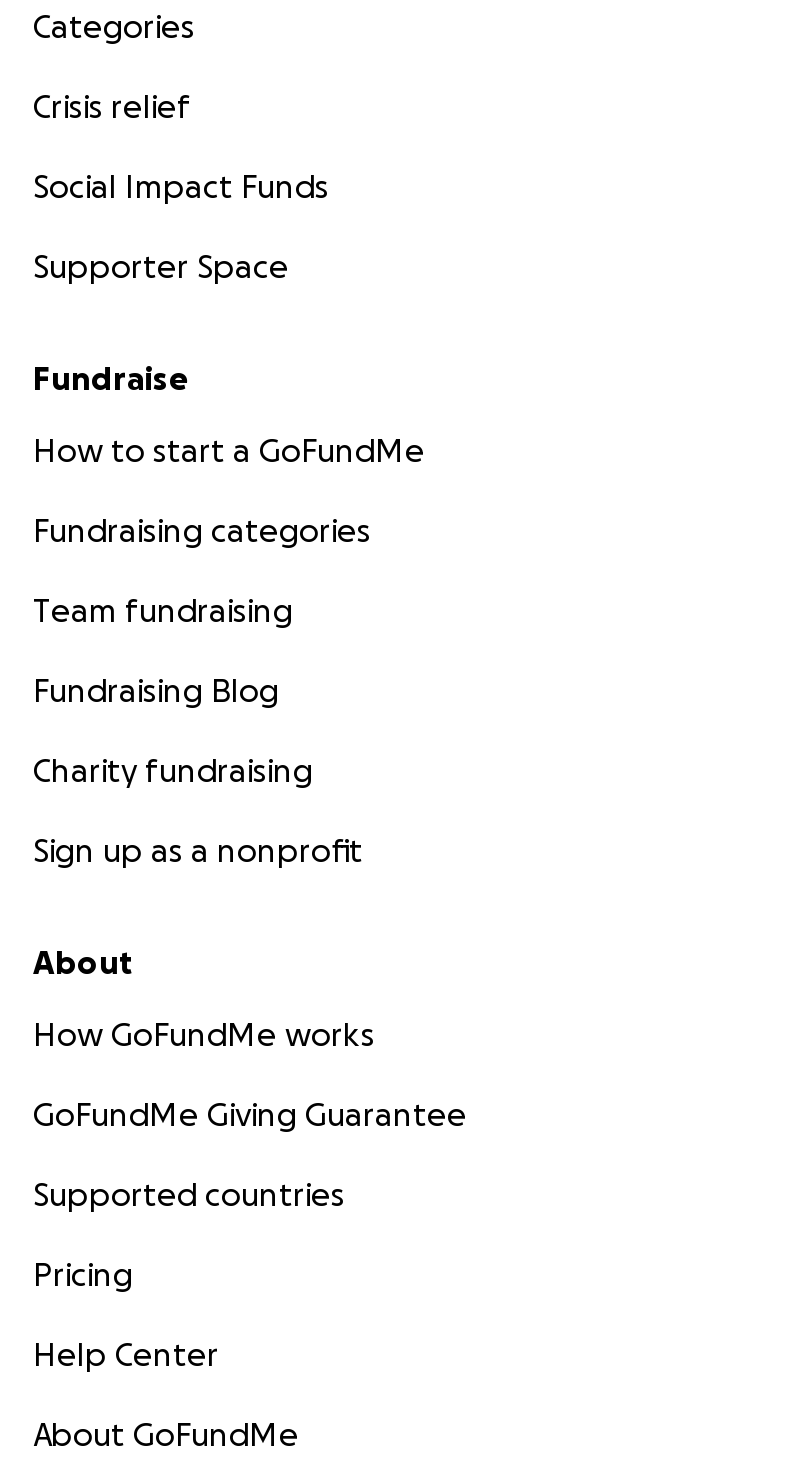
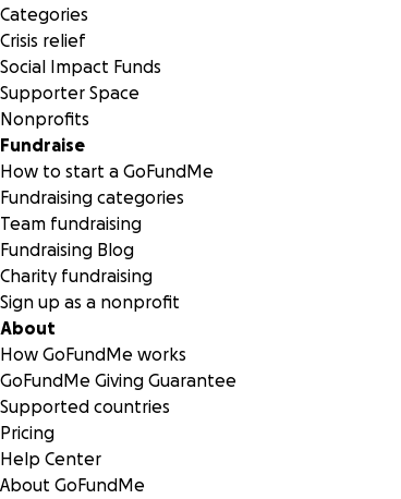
none -> [0,109,89,128] Nonprofits

